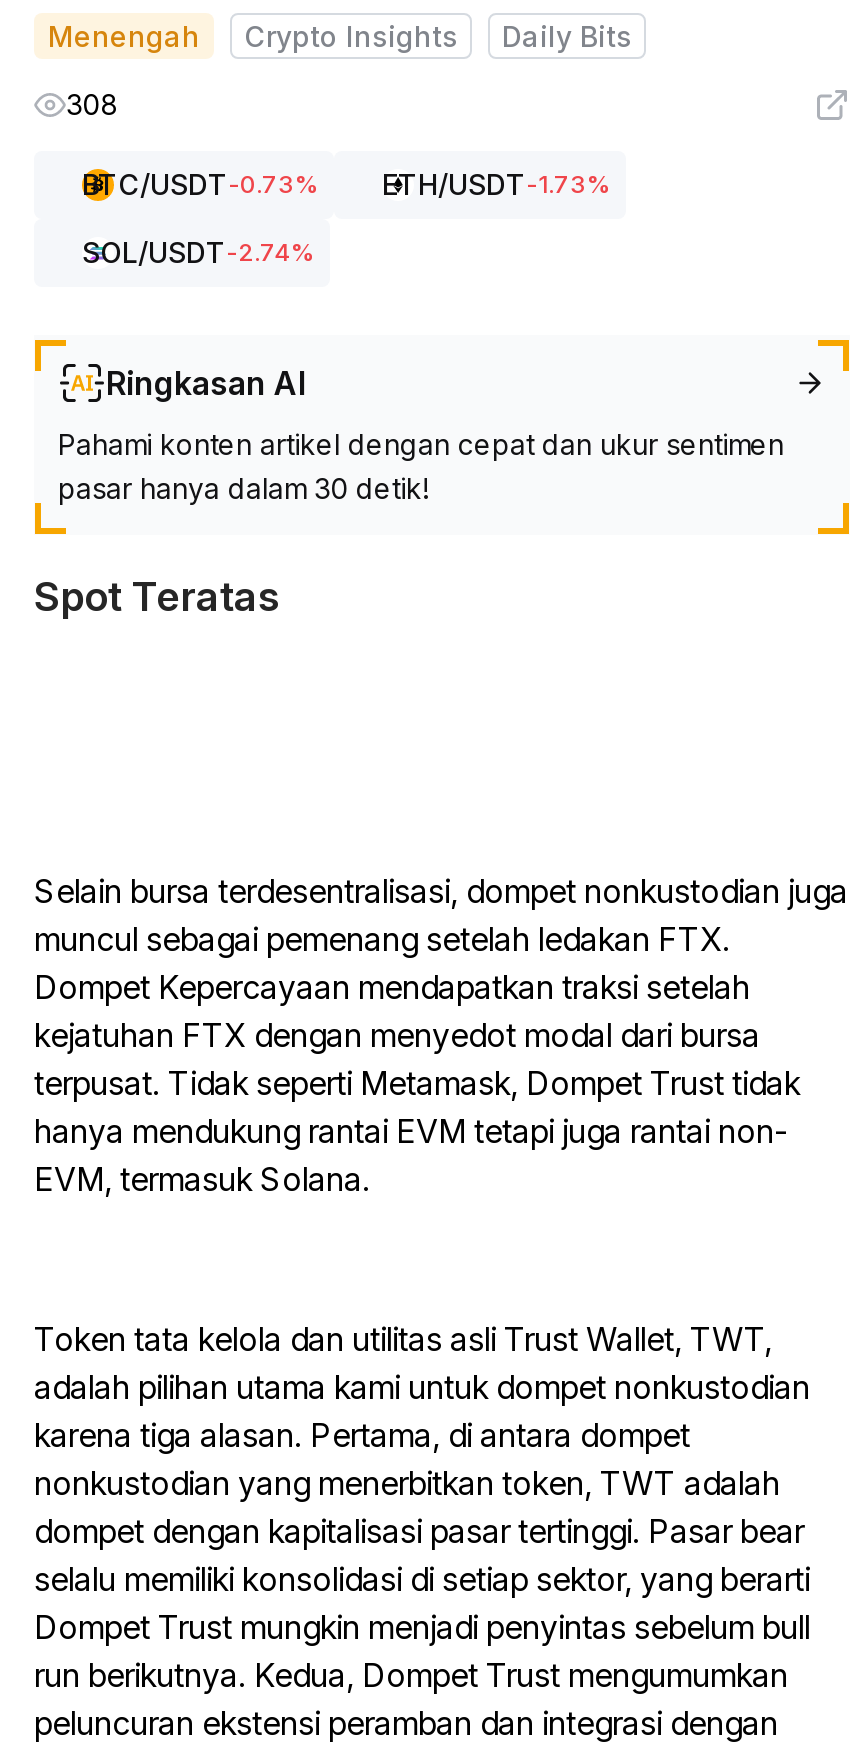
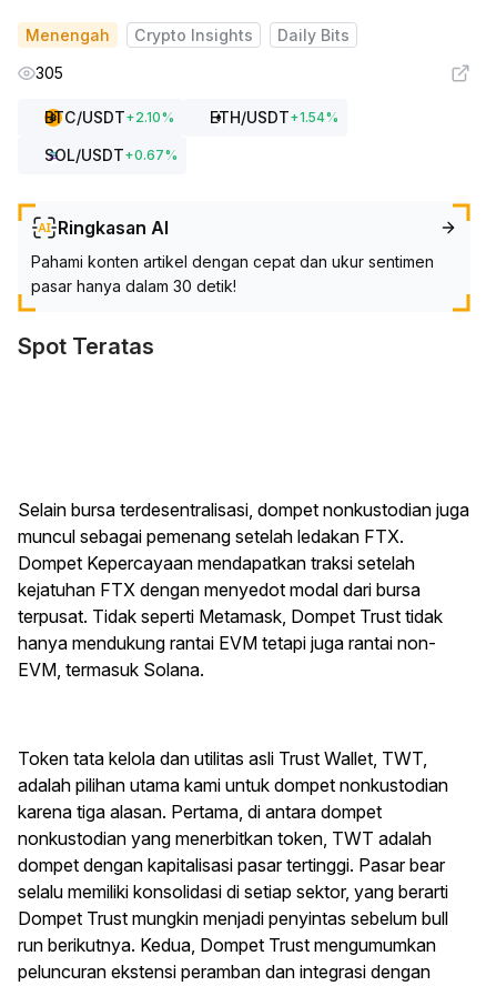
[66,87,118,121] 308 -> [36,63,63,82] 305
[82,167,610,201] BTC/USDT-0.73% | ETH/USDT-1.73% -> [44,108,338,127] BTC/USDT + 2.10% | ETH/USDT + 1.54%
[82,235,314,269] SOL/USDT-2.74% -> [44,145,178,164] SOL/USDT + 0.67%

